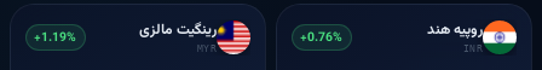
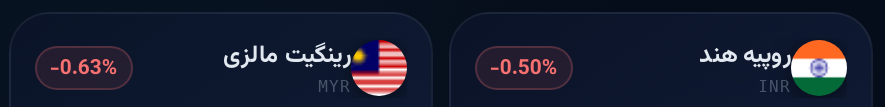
[34,27,77,48] +1.19% -> [50,51,118,85] -0.63%
[301,27,343,48] +0.76% -> [490,51,558,85] -0.50%

